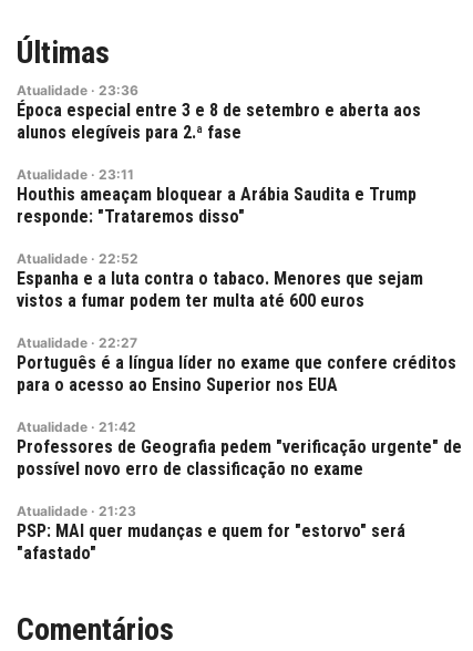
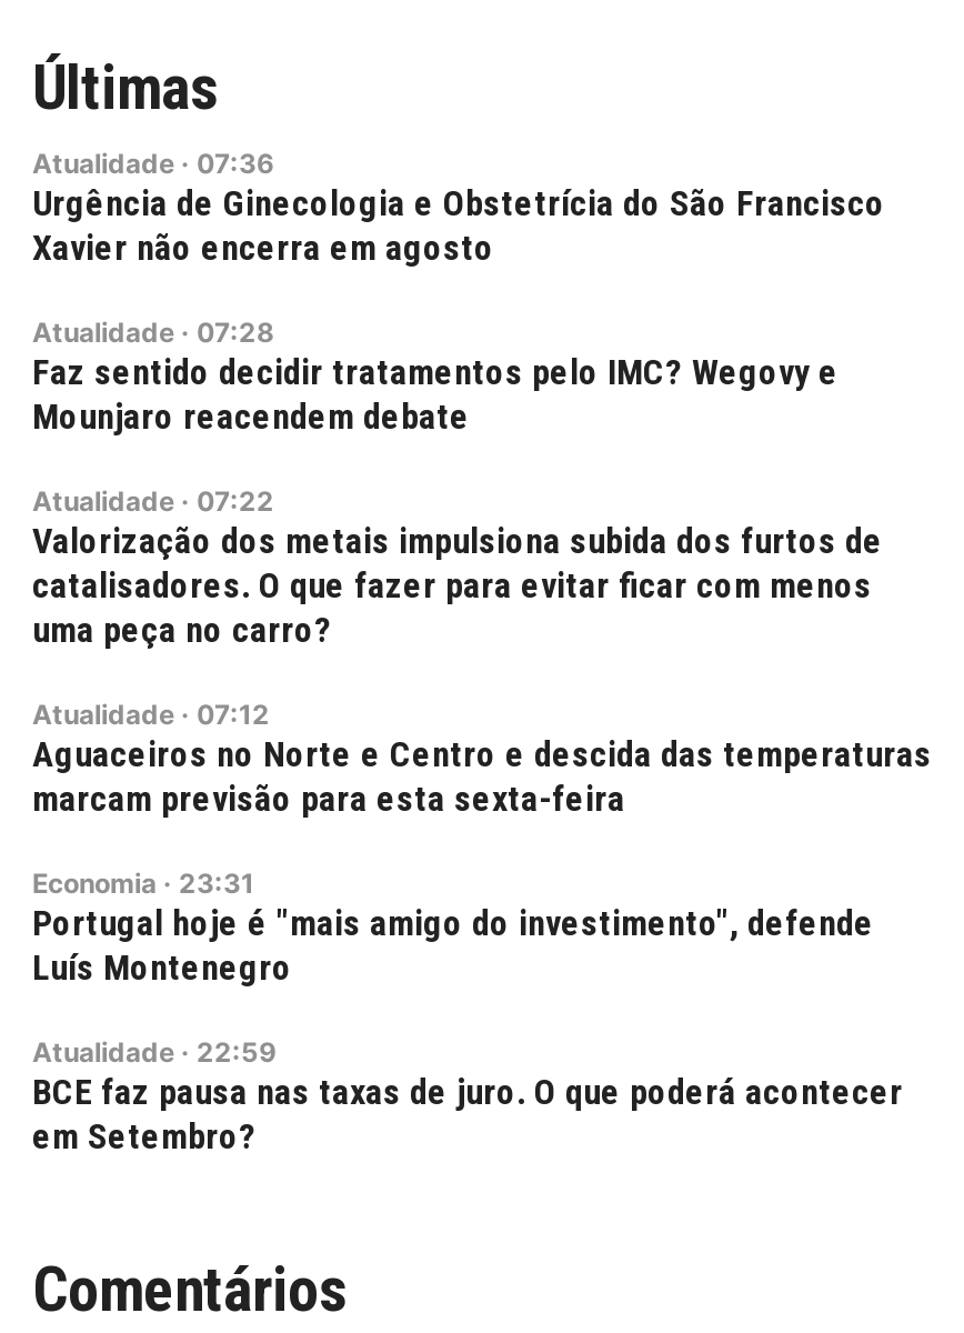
[17,82,421,143] Atualidade · 23:36 | Época especial entre 3 e 8 de setembro e aberta aos | alunos elegíveis para 2.ª fase -> [32,147,885,269] Atualidade · 07:36 | Urgência de Ginecologia e Obstetrícia do São Francisco | Xavier não encerra em agosto
[17,166,417,227] Atualidade · 23:11 | Houthis ameaçam bloquear a Arábia Saudita e Trump | responde: "Trataremos disso" -> [32,315,839,438] Atualidade · 07:28 | Faz sentido decidir tratamentos pelo IMC? Wegovy e | Mounjaro reacendem debate
[17,250,423,311] Atualidade · 22:52 | Espanha e a luta contra o tabaco. Menores que sejam | vistos a fumar podem ter multa até 600 euros -> [32,484,883,651] Atualidade · 07:22 | Valorização dos metais impulsiona subida dos furtos de | catalisadores. O que fazer para evitar ficar com menos | uma peça no carro?
[17,334,456,395] Atualidade · 22:27 | Português é a língua líder no exame que confere créditos | para o acesso ao Ensino Superior nos EUA -> [32,698,932,820] Atualidade · 07:12 | Aguaceiros no Norte e Centro e descida das temperaturas | marcam previsão para esta sexta-feira
[17,418,462,479] Atualidade · 21:42 | Professores de Geografia pedem "verificação urgente" de | possível novo erro de classificação no exame -> [32,866,874,989] Economia · 23:31 | Portugal hoje é "mais amigo do investimento", defende | Luís Montenegro
[17,503,405,564] Atualidade · 21:23 | PSP: MAI quer mudanças e quem for "estorvo" será | "afastado" -> [32,1035,903,1157] Atualidade · 22:59 | BCE faz pausa nas taxas de juro. O que poderá acontecer | em Setembro?

